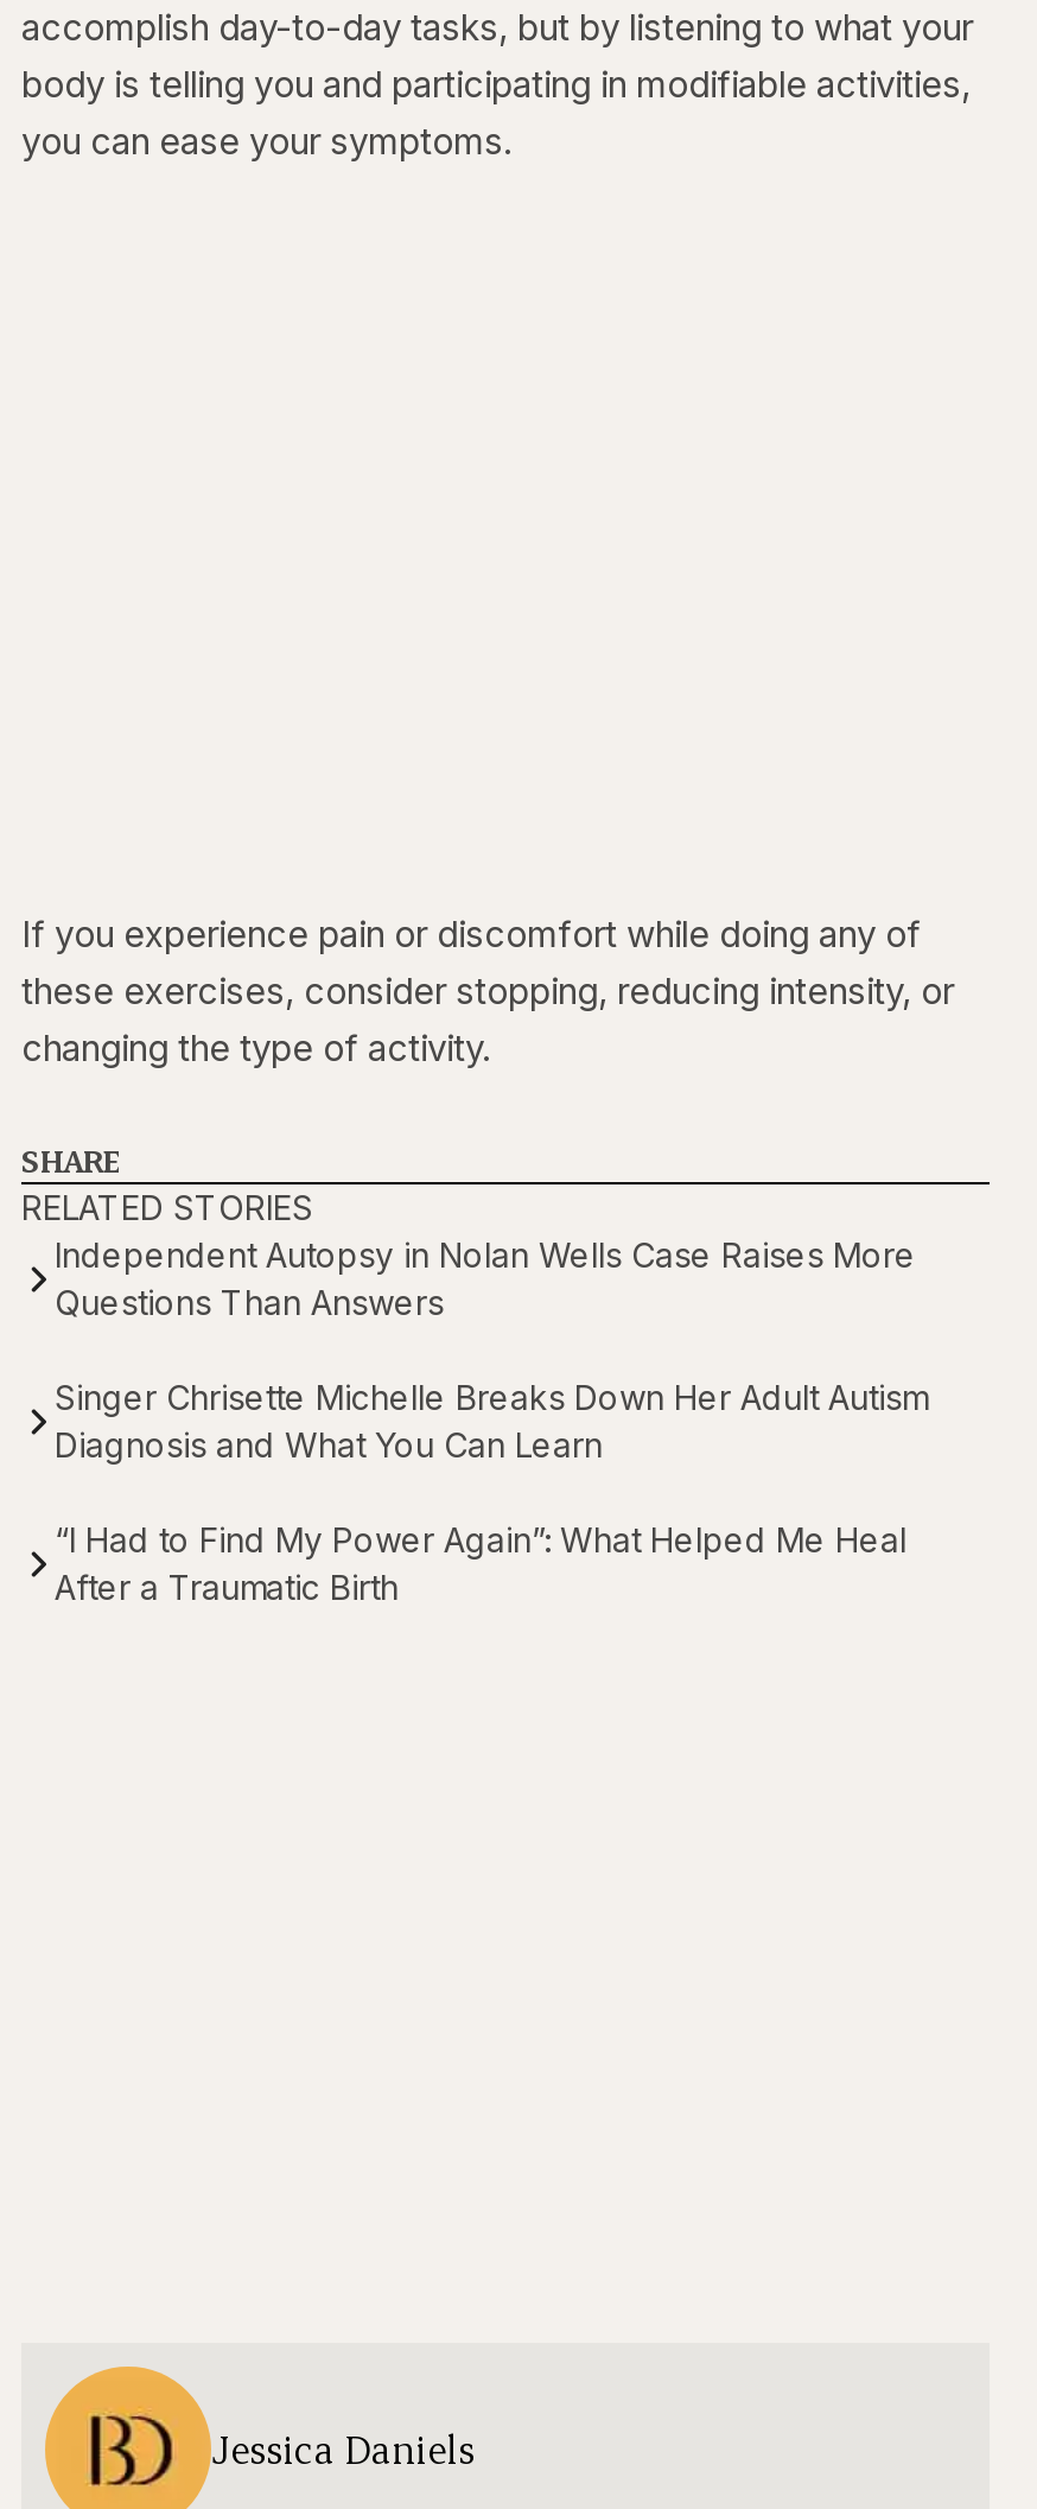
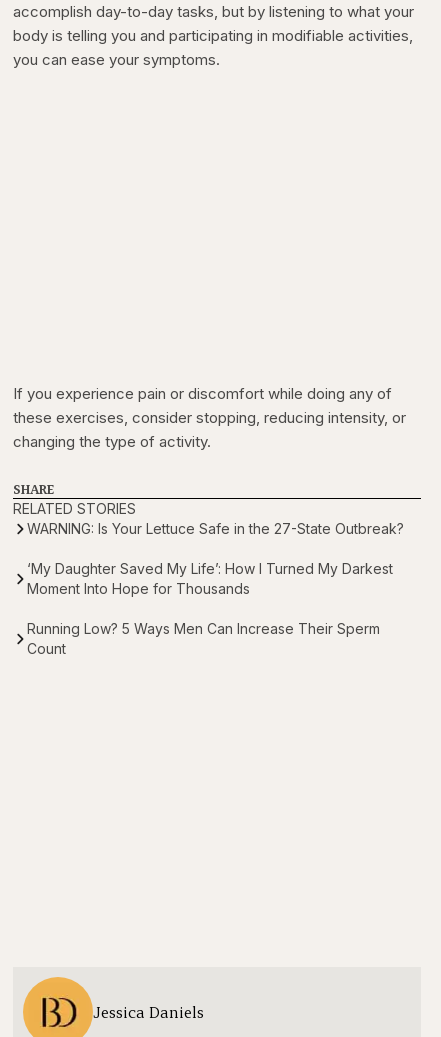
[55,1235,916,1323] Independent Autopsy in Nolan Wells Case Raises More | Questions Than Answers -> [27,520,404,537] WARNING: Is Your Lettuce Safe in the 27-State Outbreak?
[55,1378,928,1466] Singer Chrisette Michelle Breaks Down Her Adult Autism | Diagnosis and What You Can Learn -> [27,560,393,597] ‘My Daughter Saved My Life’: How I Turned My Darkest | Moment Into Hope for Thousands
[55,1520,906,1608] “I Had to Find My Power Again”: What Helped Me Heal | After a Traumatic Birth -> [27,620,380,657] Running Low? 5 Ways Men Can Increase Their Sperm | Count

